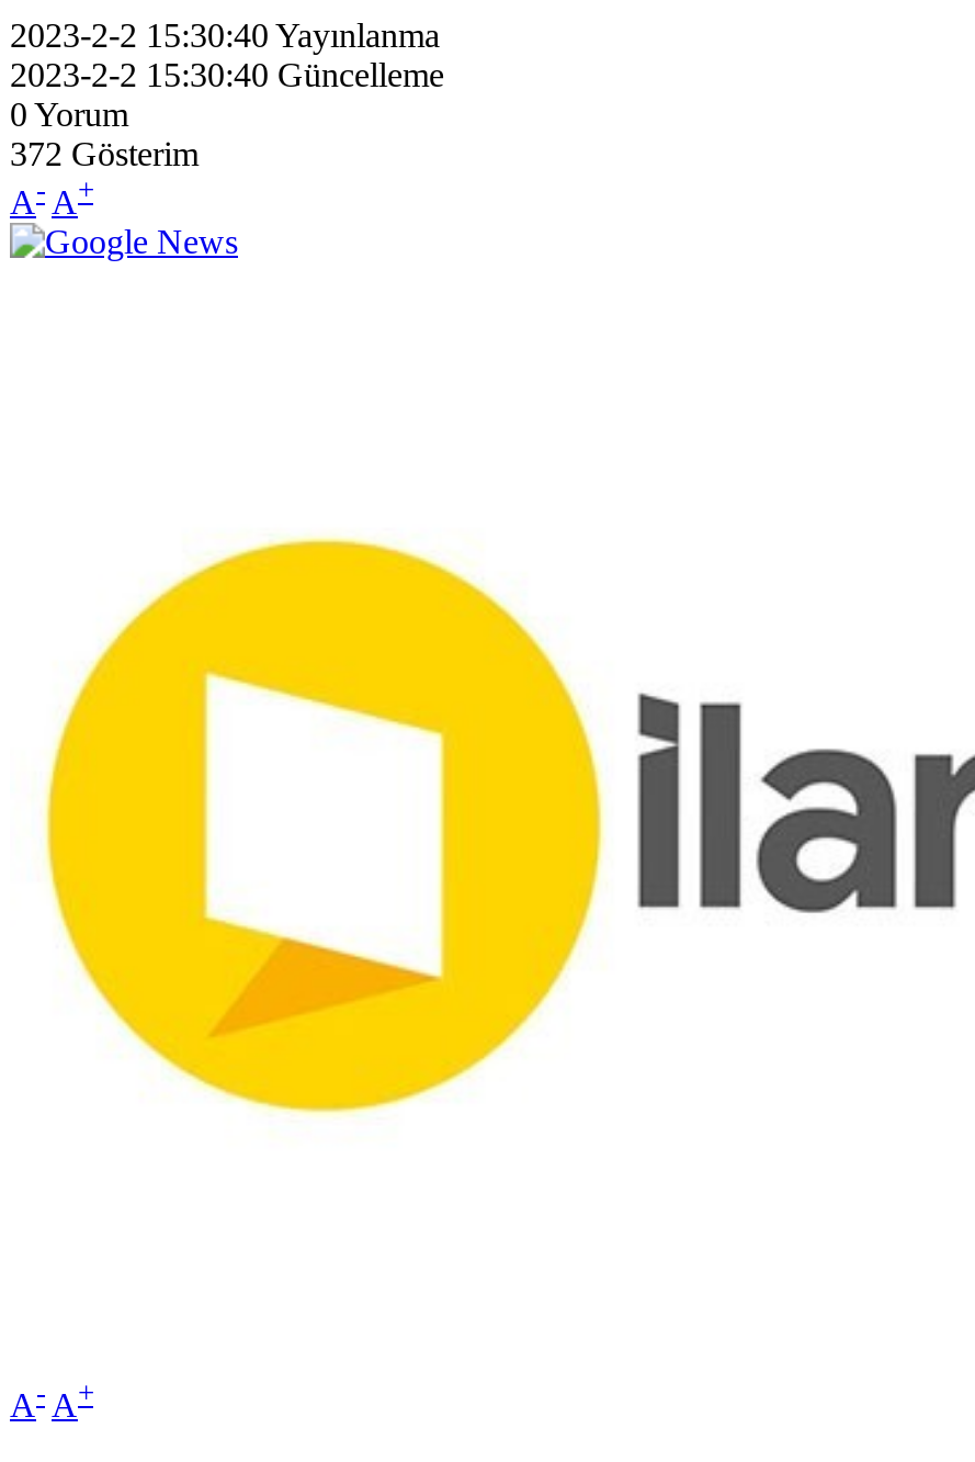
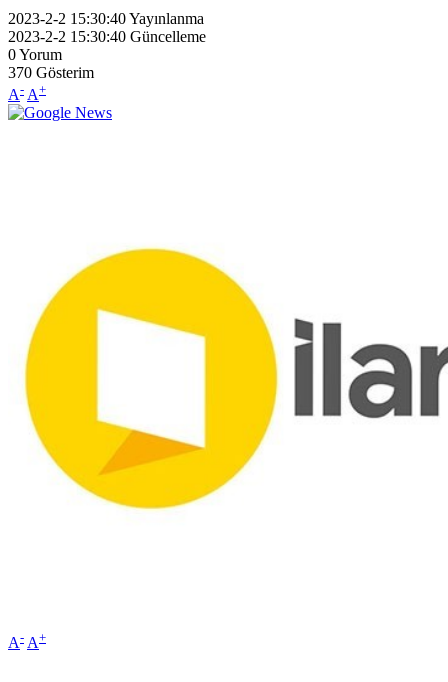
[10,135,199,172] 372 Gösterim -> [8,64,94,81] 370 Gösterim

